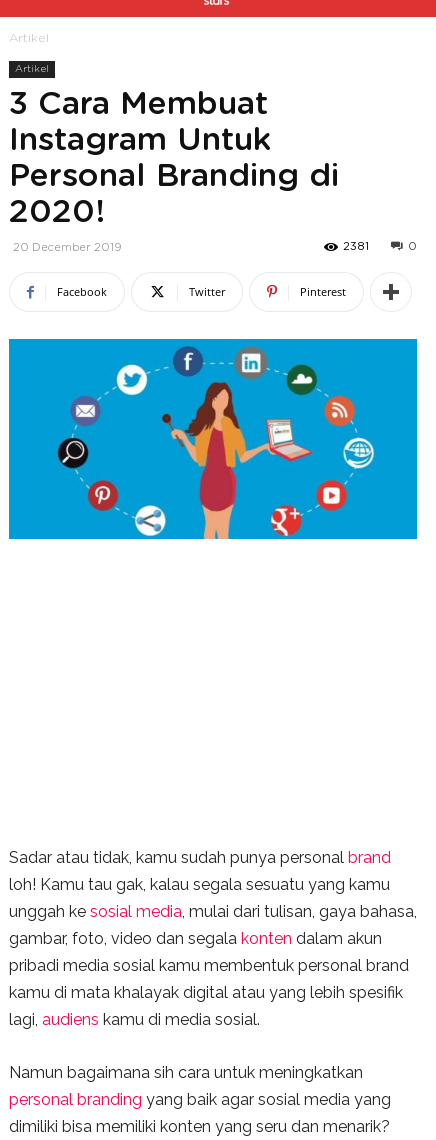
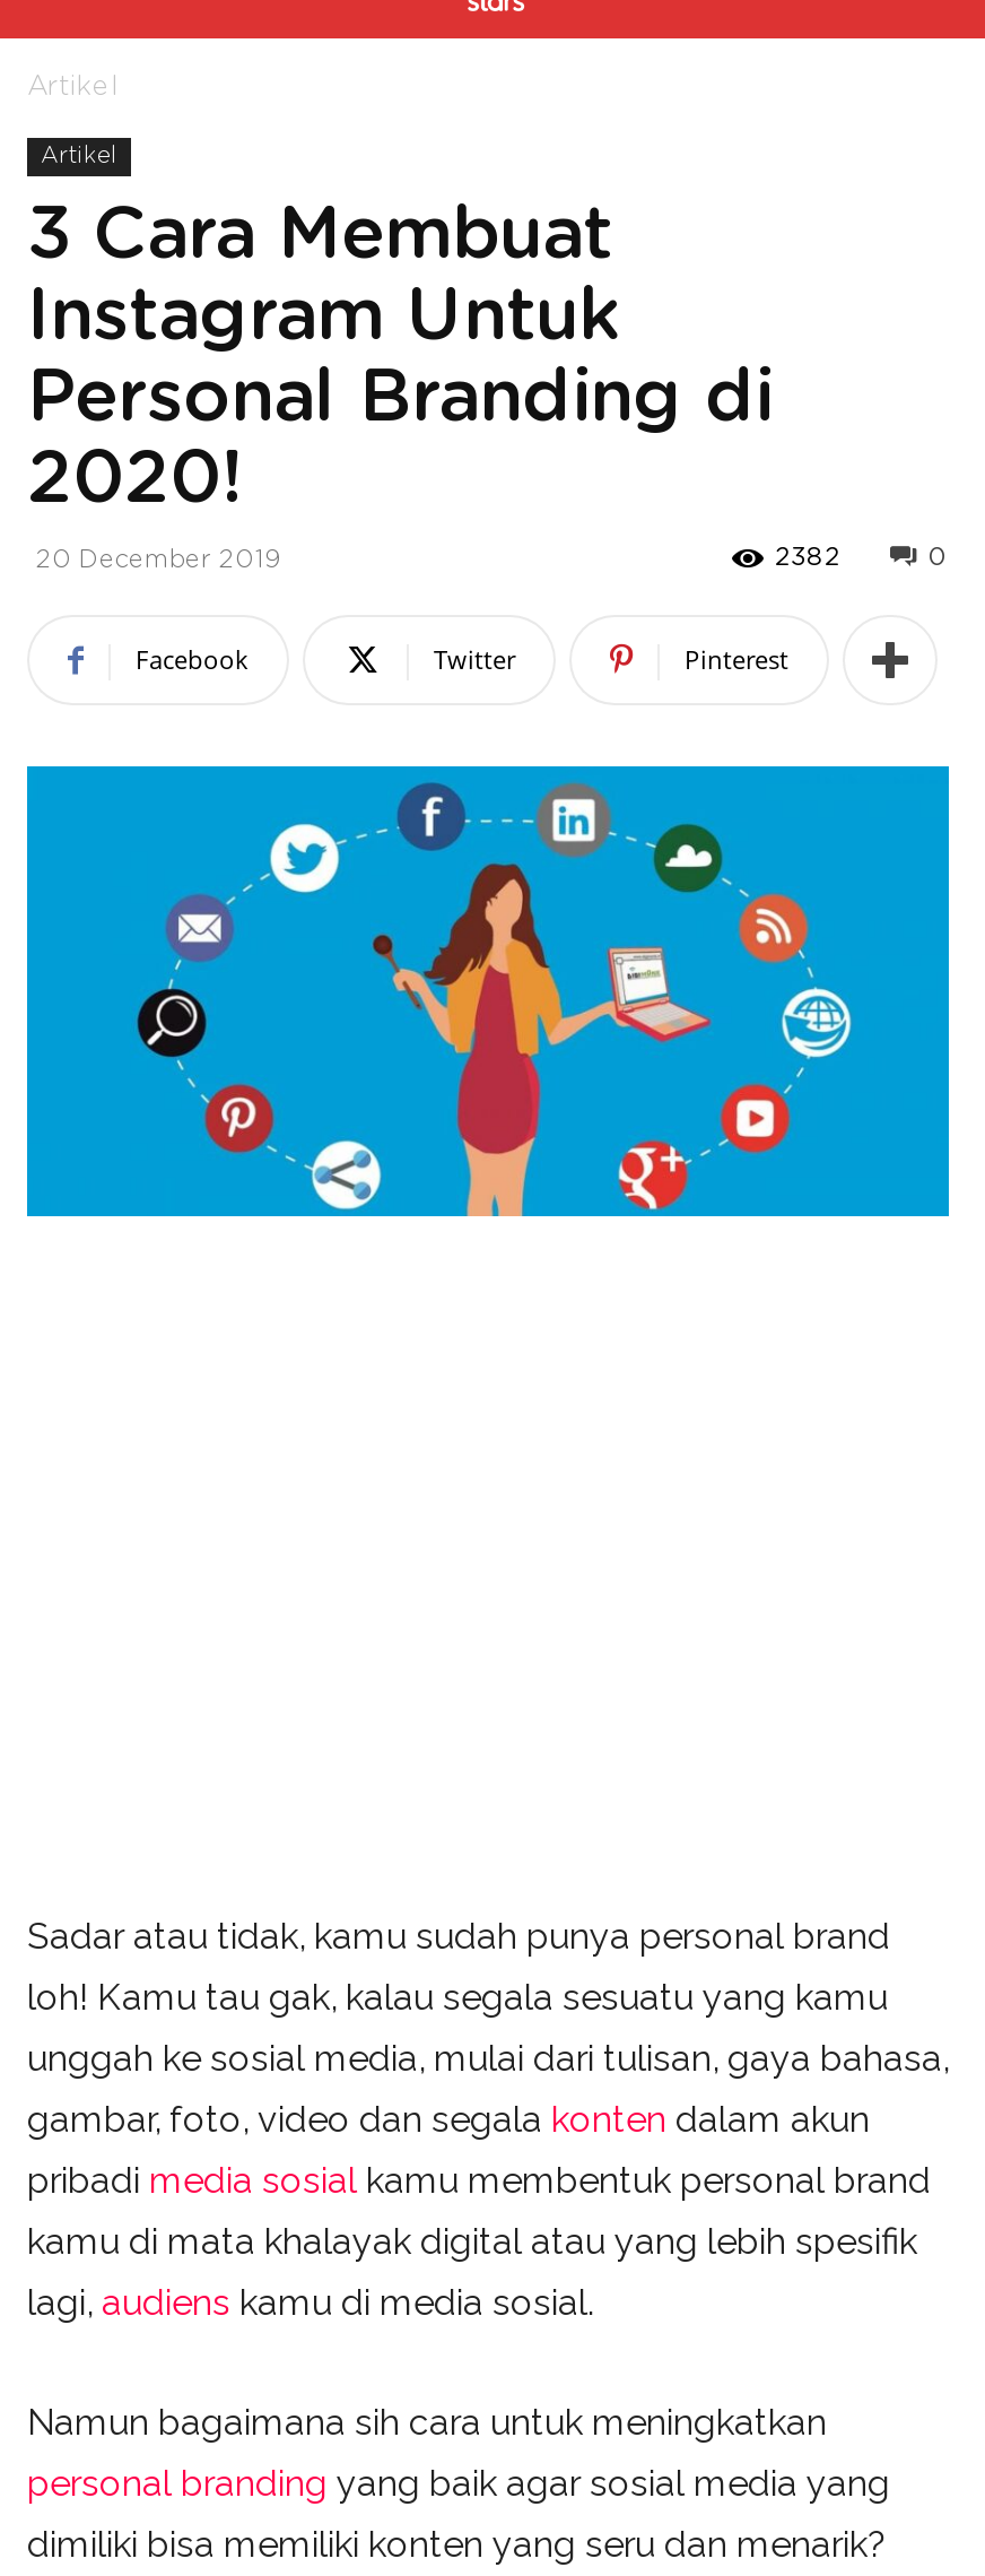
[343,241,369,252] 2381 -> [775,545,840,570] 2382

